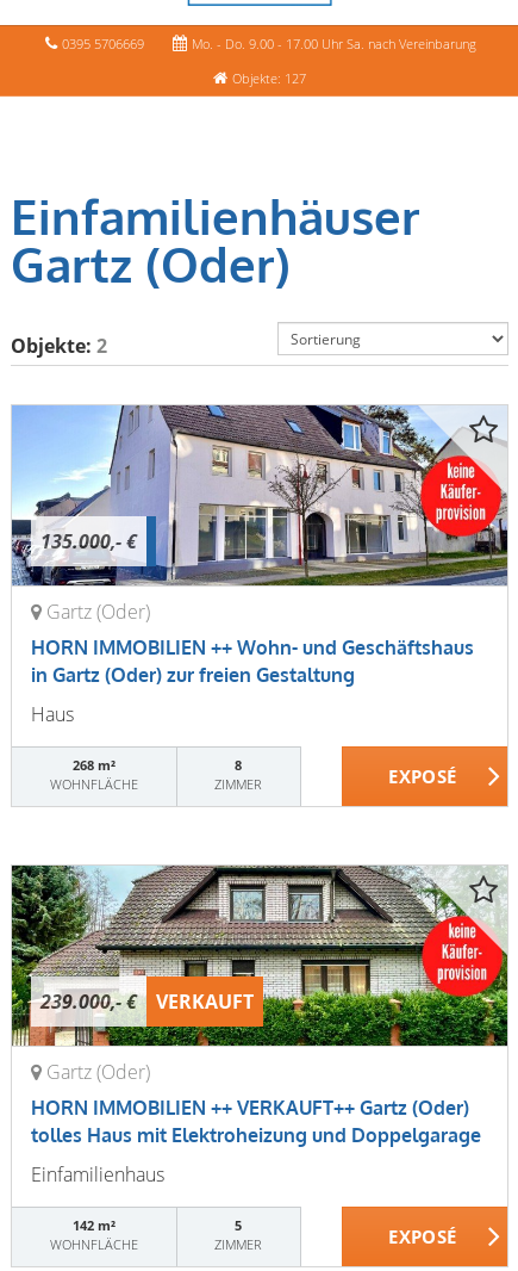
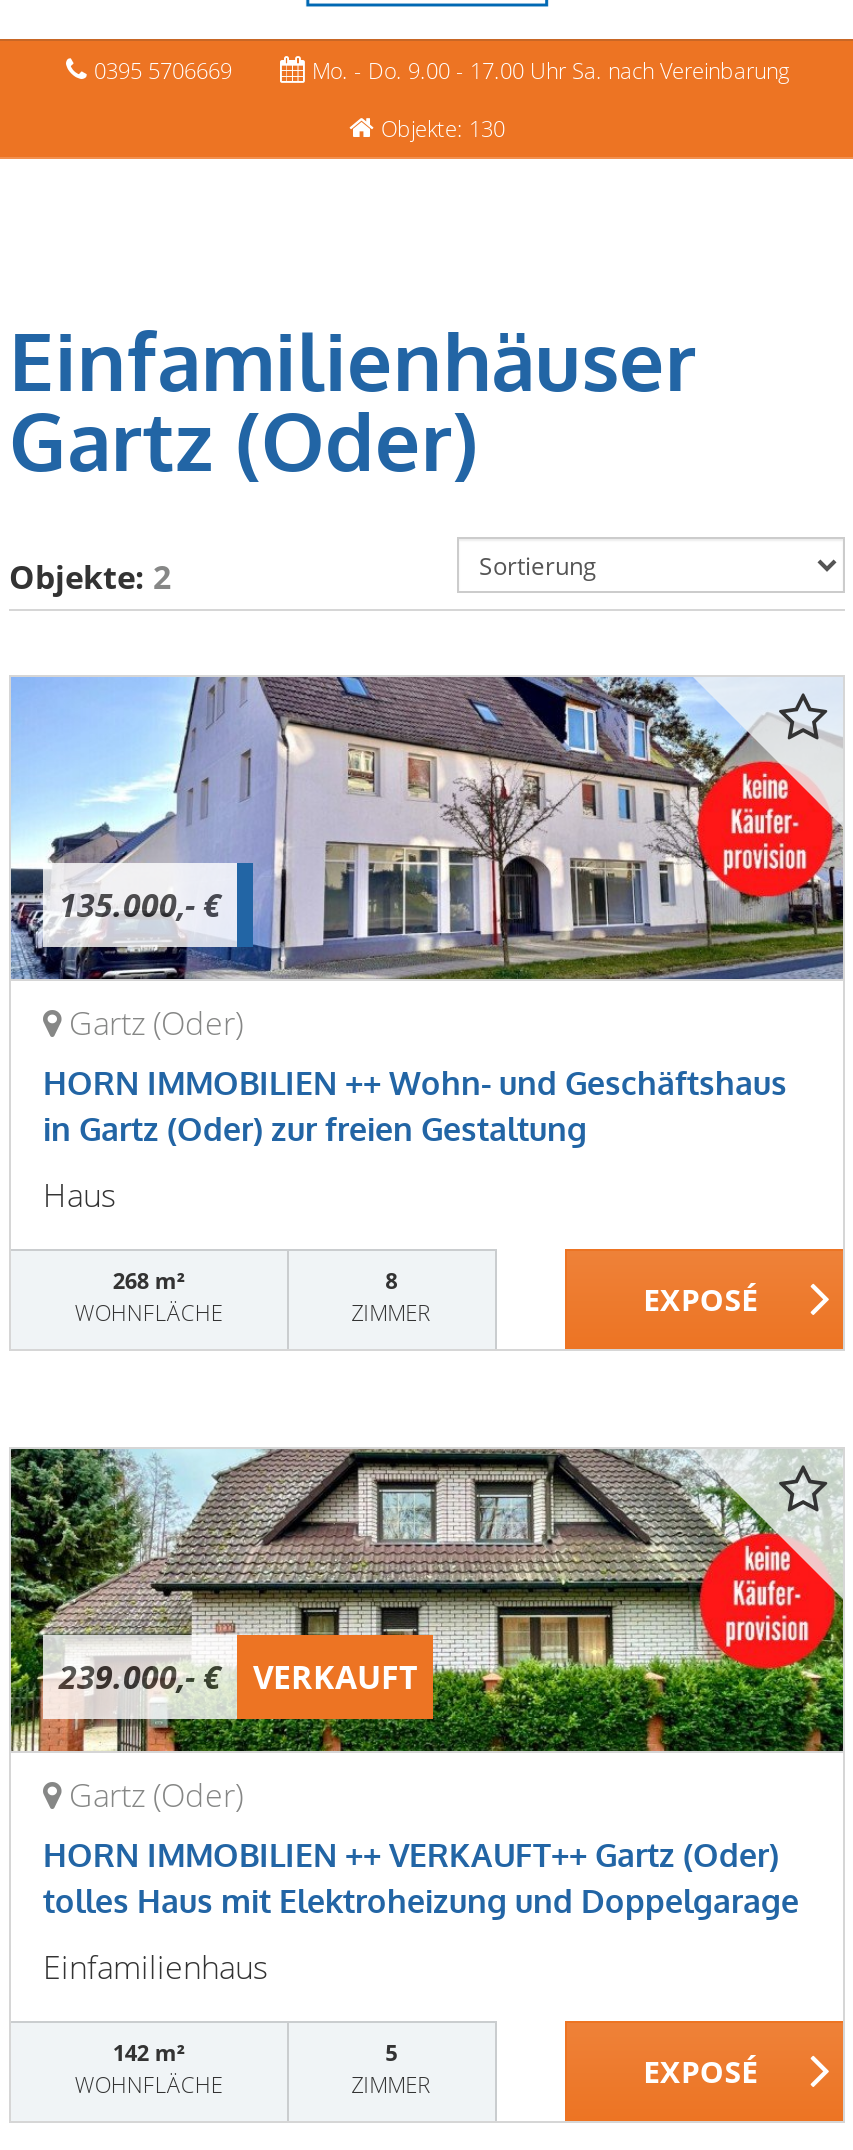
[229,69,306,87] Objekte: 127 -> [375,113,505,143] Objekte: 130

